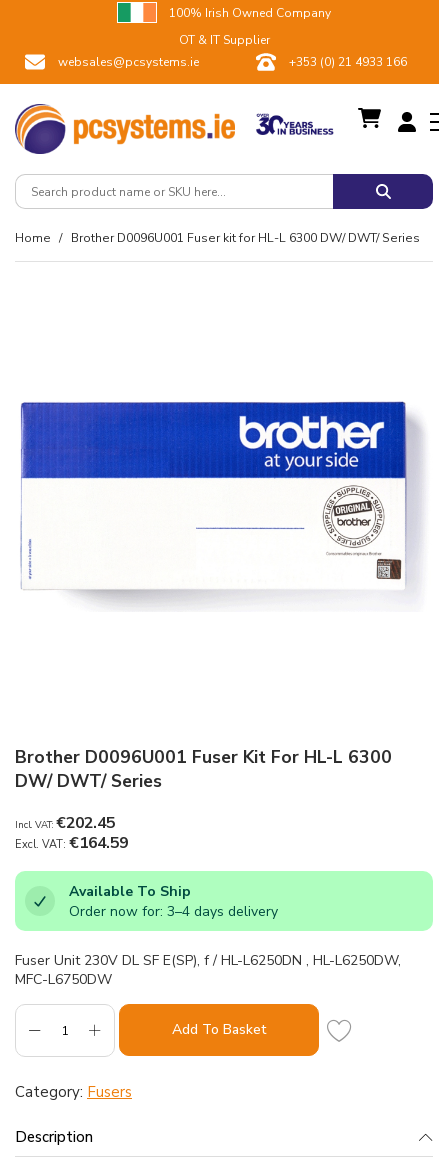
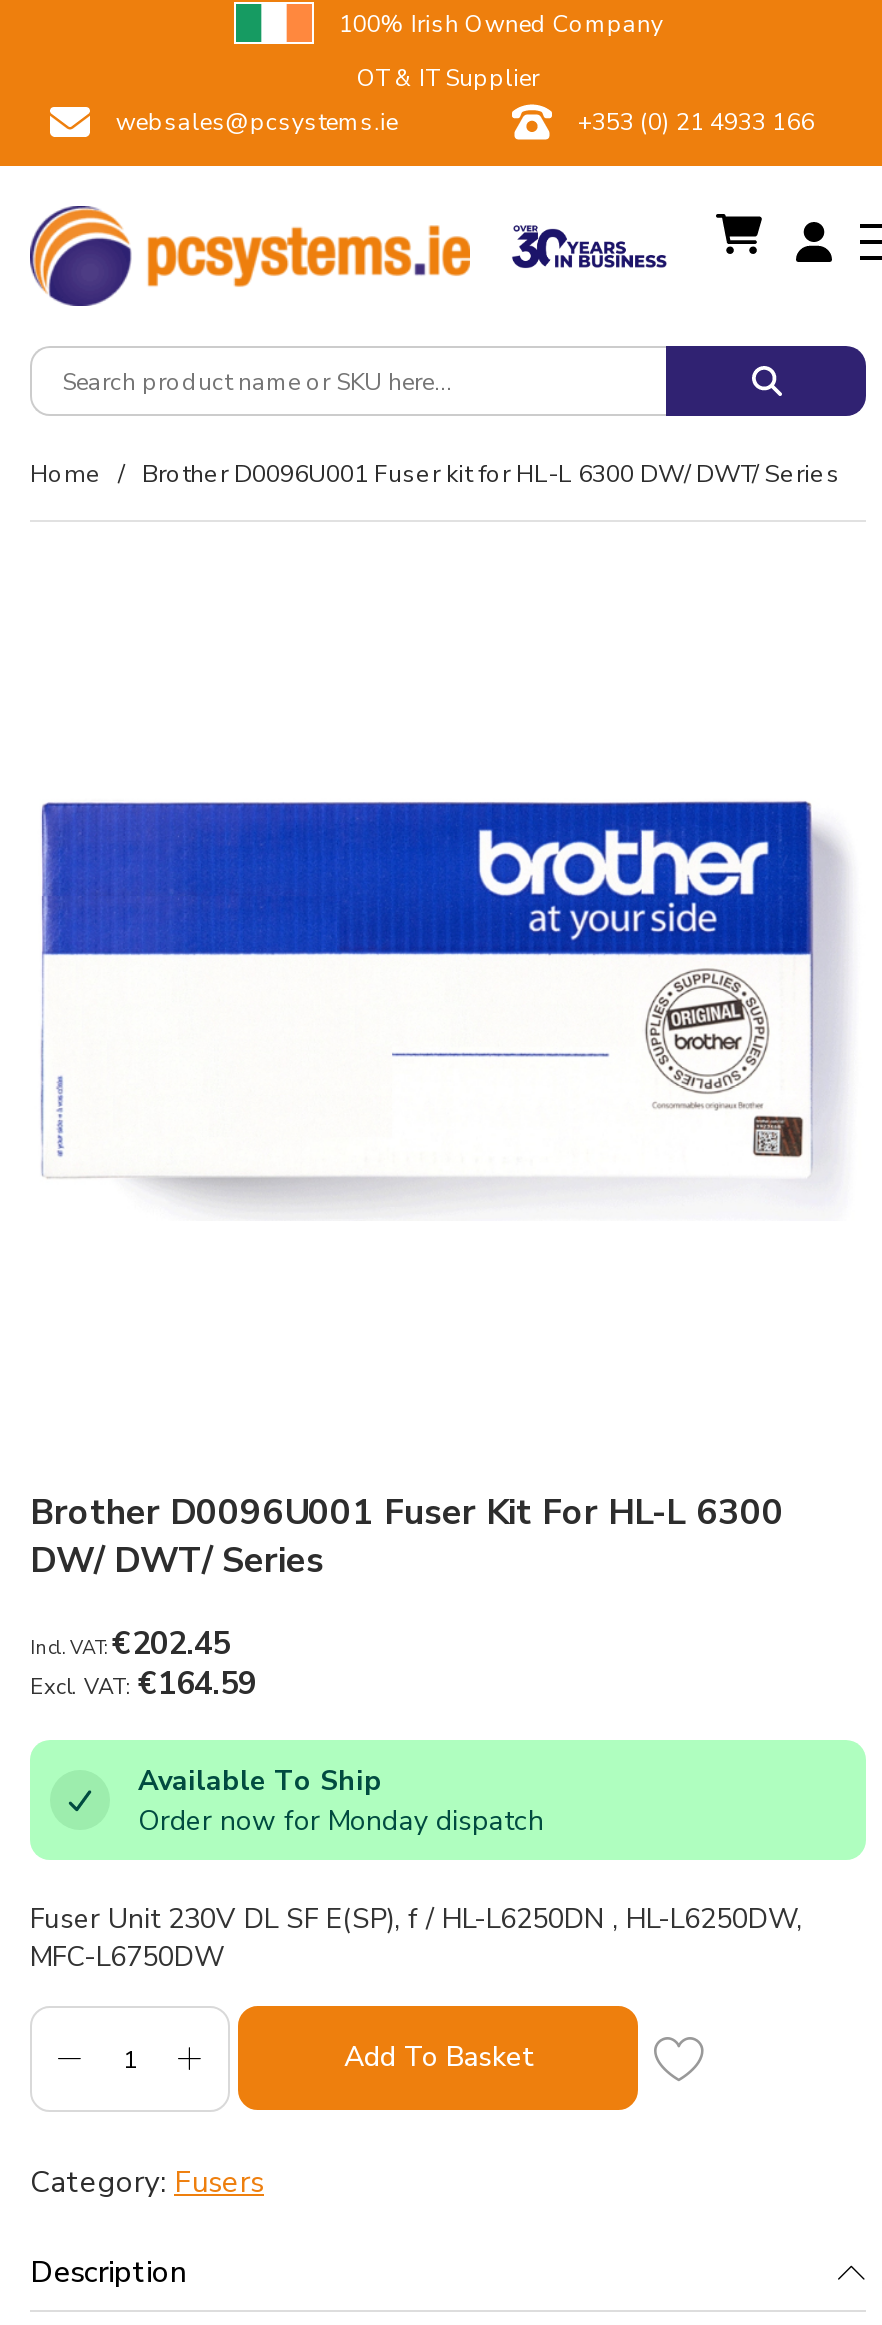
[69,902,278,921] Order now for: 3–4 days delivery -> [138,1803,544,1841] Order now for Monday dispatch

